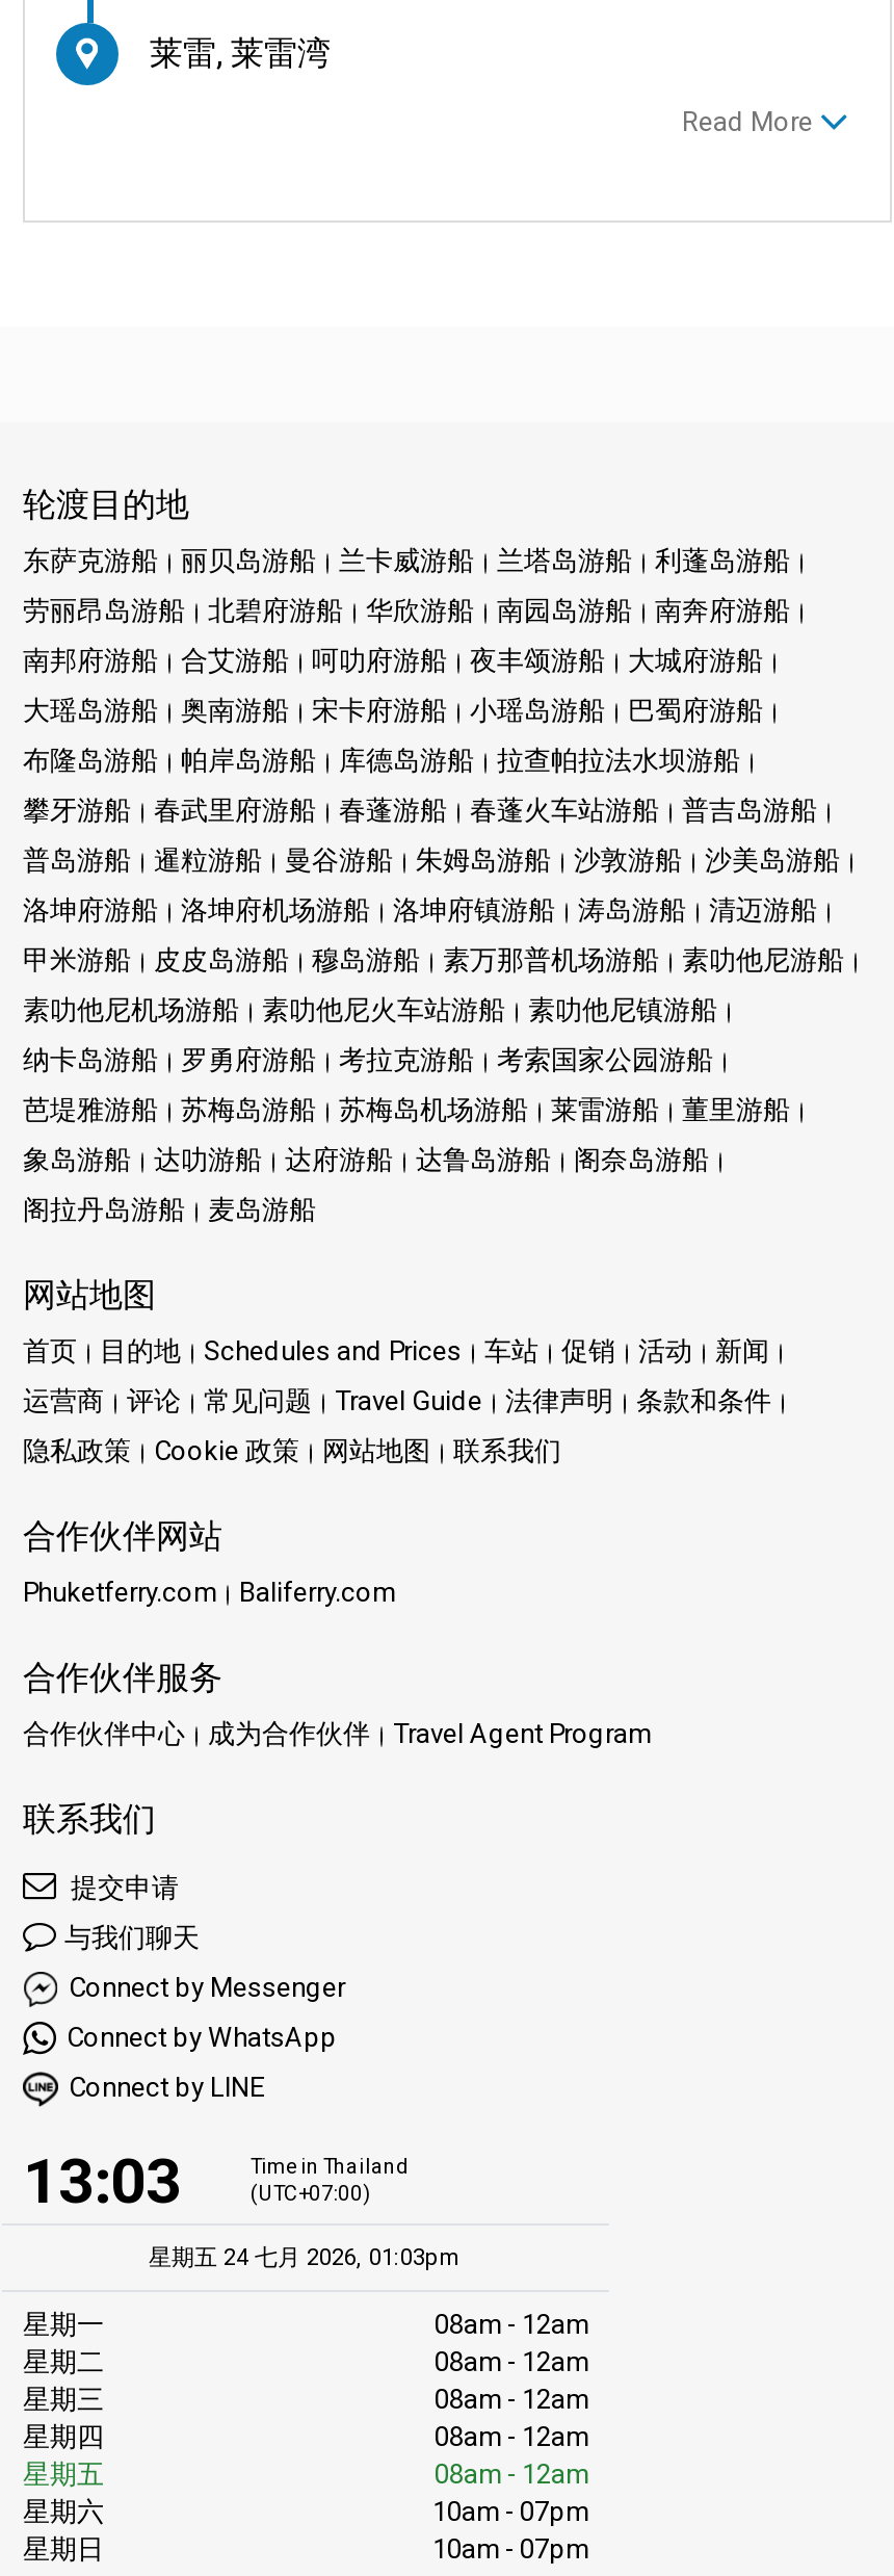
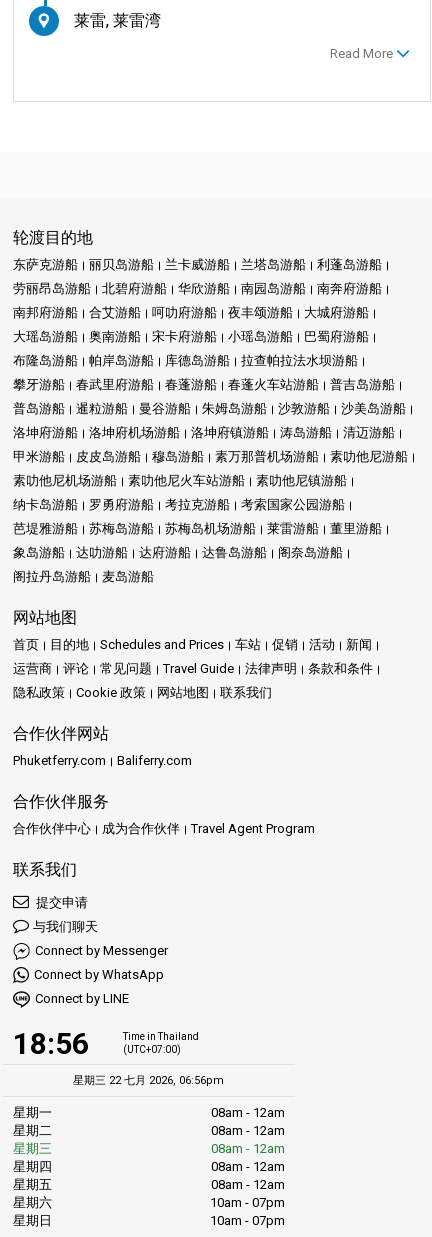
[23,2145,181,2218] 13:03 -> [13,1026,89,1061] 18:56
[149,2244,463,2271] 星期五 24 七月 2026, 01:03pm -> [73,1074,224,1087] 星期三 22 七月 2026, 06:56pm

